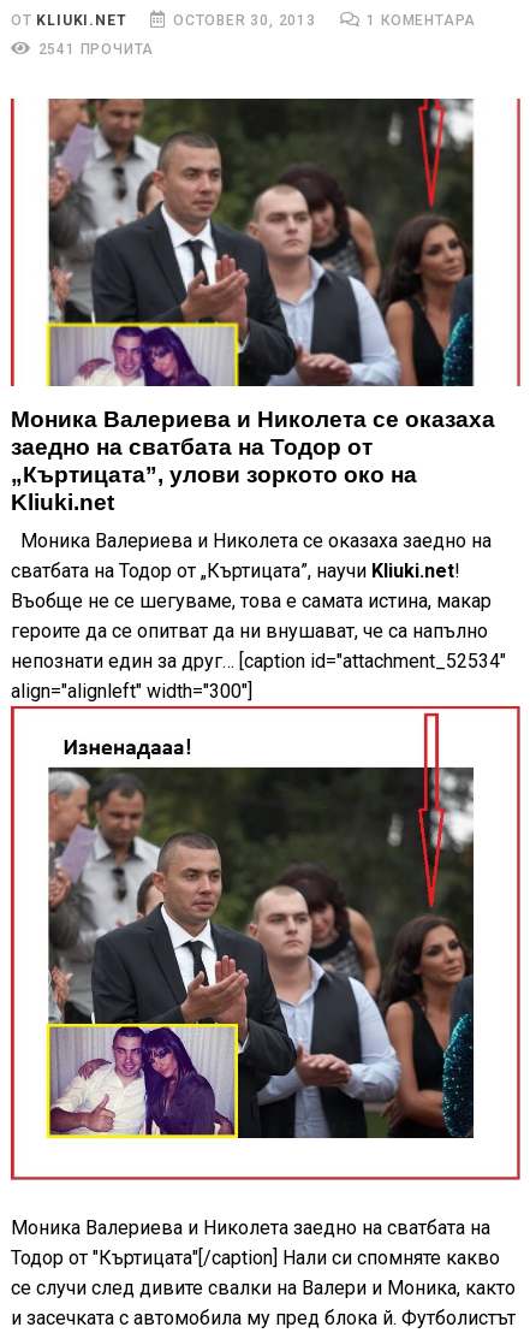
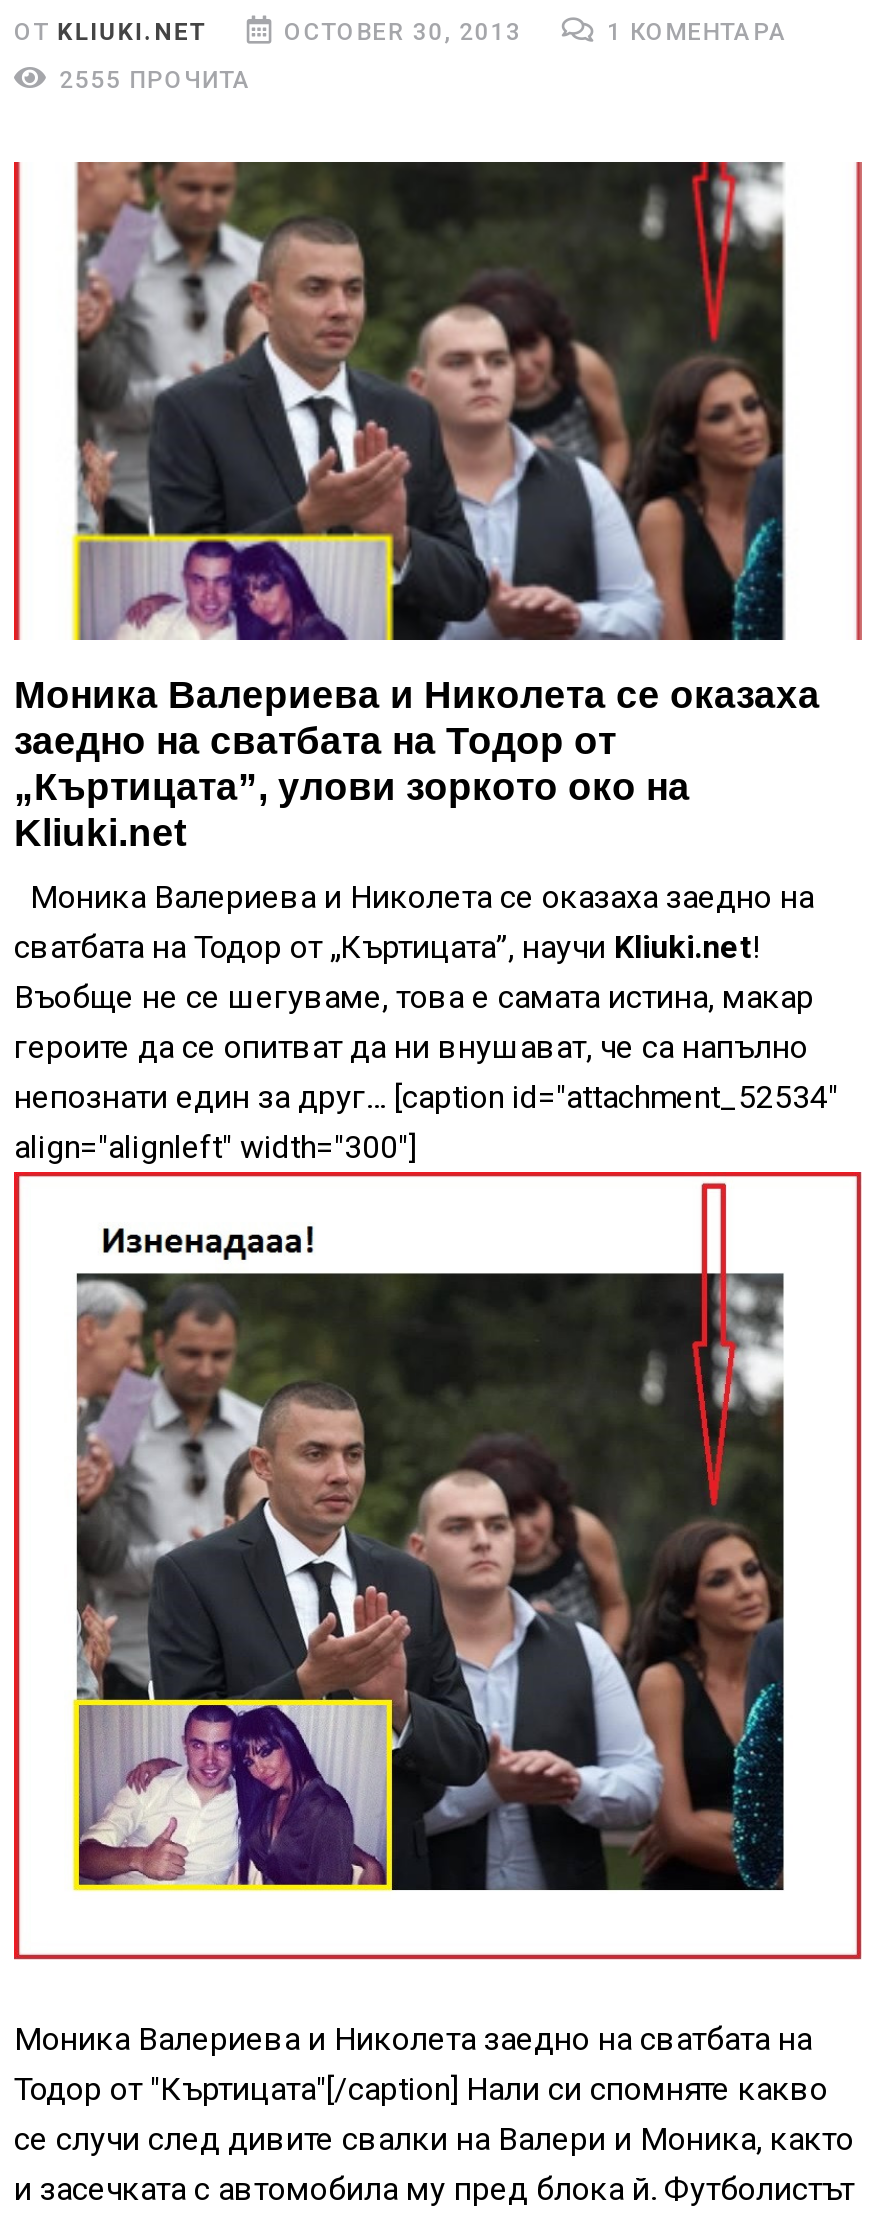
[33,41,154,58] 2541 ПРОЧИТА -> [52,66,252,94] 2555 ПРОЧИТА

